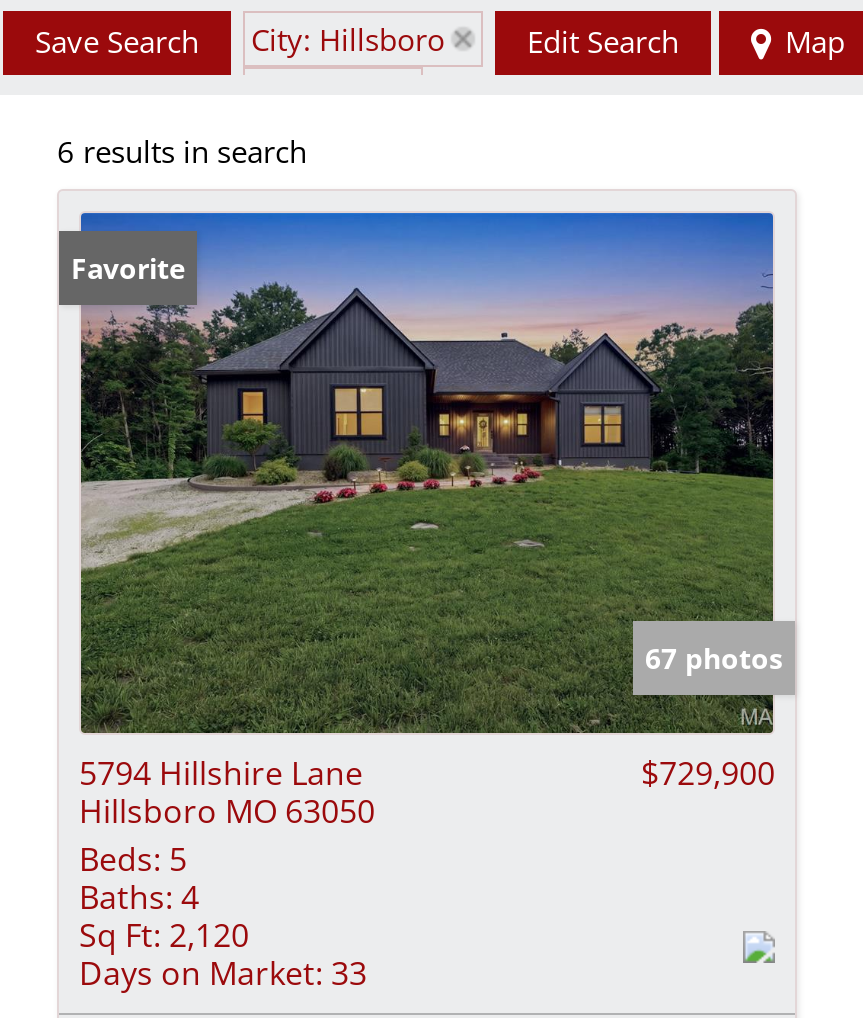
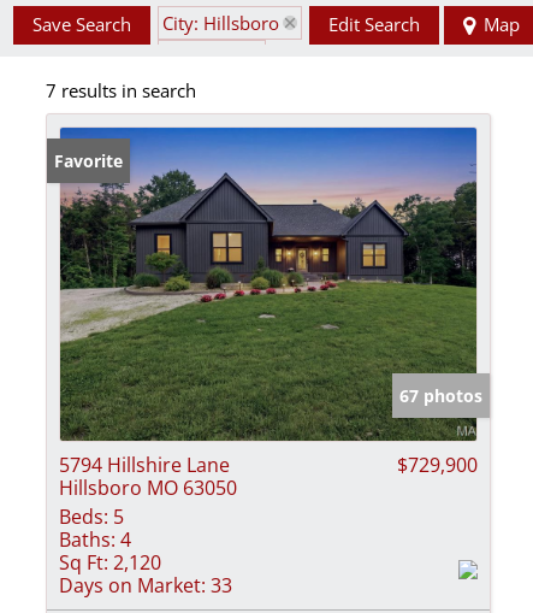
[57,131,307,171] 6 results in search -> [46,78,196,102] 7 results in search

